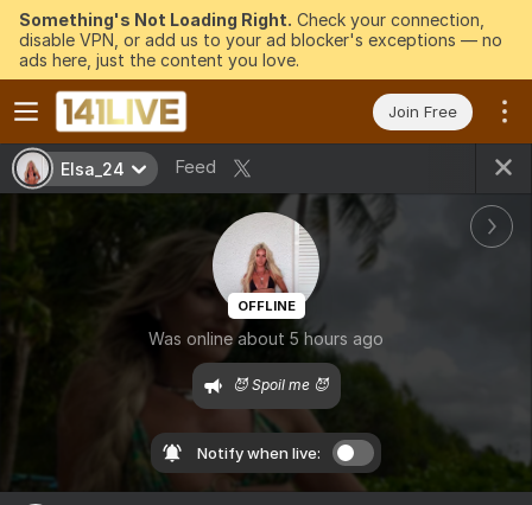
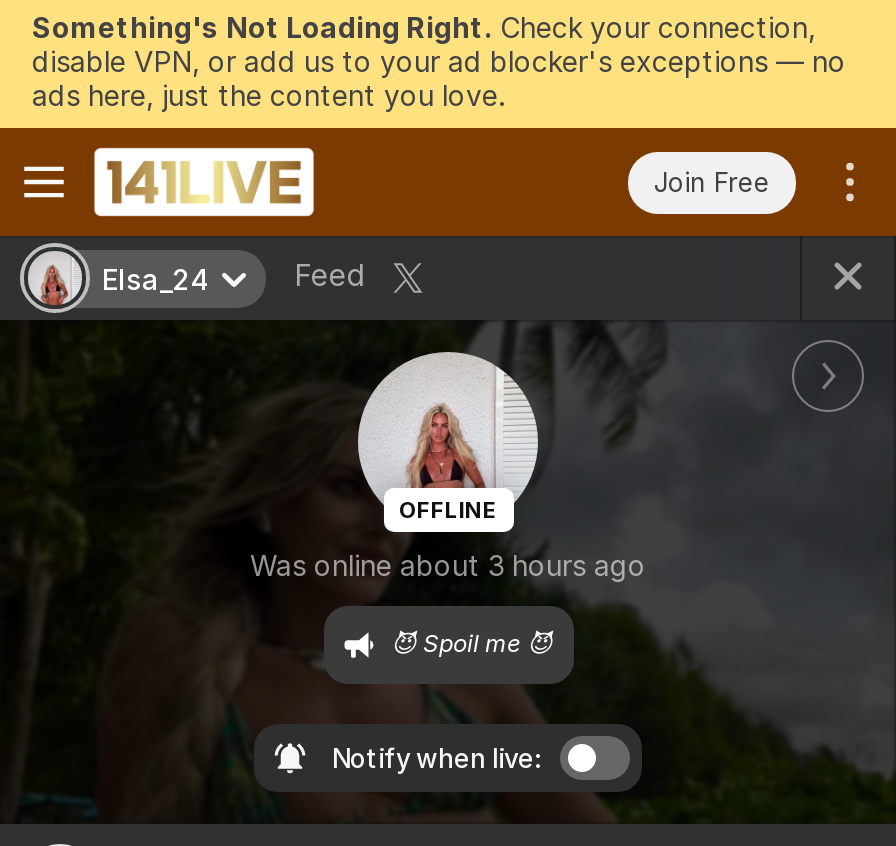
[148,329,384,349] Was online about 5 hours ago -> [250,549,646,583] Was online about 3 hours ago

